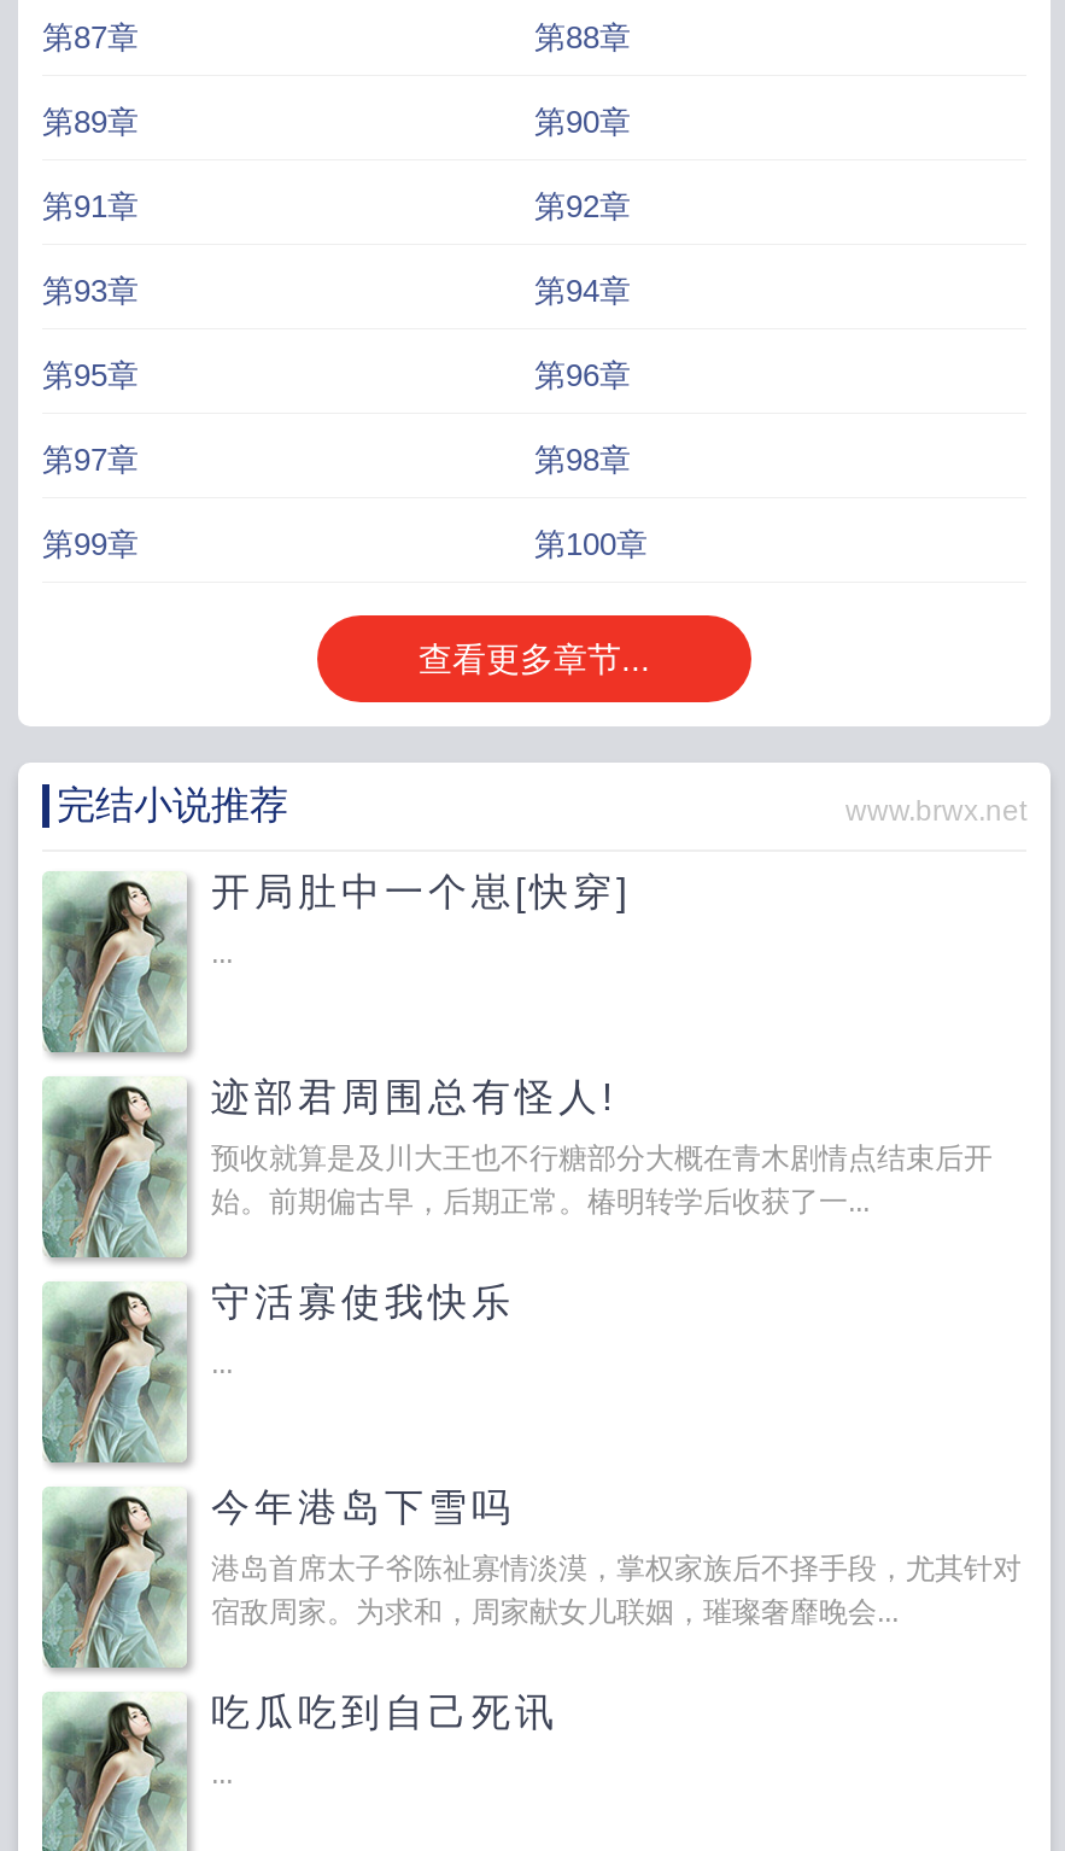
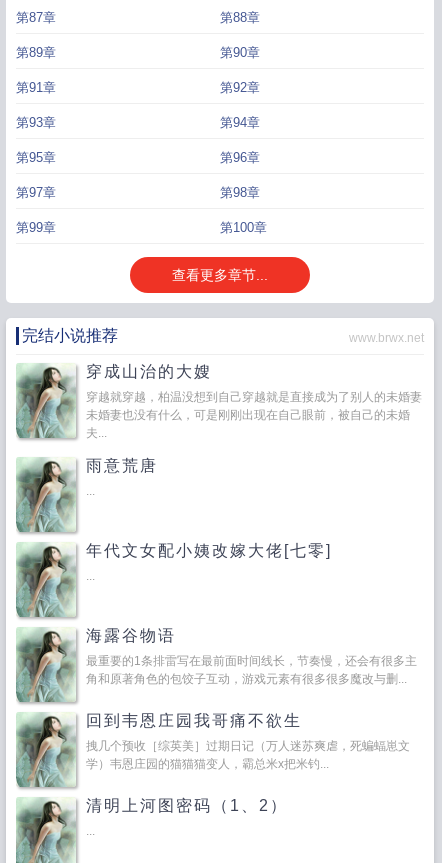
[211,871,631,912] 开局肚中一个崽[快穿] -> [86,363,422,474] 穿成山治的大嫂 | 穿越就穿越，柏温没想到自己穿越就是直接成为了别人的未婚妻 | 未婚妻也没有什么，可是刚刚出现在自己眼前，被自己的未婚 | 夫... | 雨意荒唐
[211,1076,993,1322] 迹部君周围总有怪人! | 预收就算是及川大王也不行糖部分大概在青木剧情点结束后开 | 始。前期偏古早，后期正常。椿明转学后收获了一... | 守活寡使我快乐 -> [86,542,332,559] 年代文女配小姨改嫁大佬[七零]
[211,1487,1022,1733] 今年港岛下雪吗 | 港岛首席太子爷陈祉寡情淡漠，掌权家族后不择手段，尤其针对 | 宿敌周家。为求和，周家献女儿联姻，璀璨奢靡晚会... | 吃瓜吃到自己死讯 -> [86,627,417,814] 海露谷物语 | 最重要的1条排雷写在最前面时间线长，节奏慢，还会有很多主 | 角和原著角色的包饺子互动，游戏元素有很多很多魔改与删... | 回到韦恩庄园我哥痛不欲生 | 拽几个预收［综英美］过期日记（万人迷苏爽虐，死蝙蝠崽文 | 学）韦恩庄园的猫猫猫变人，霸总米x把米钓... | 清明上河图密码（1、2）

